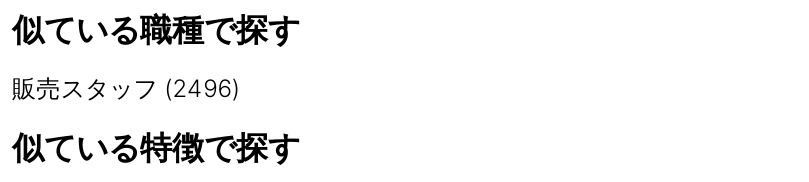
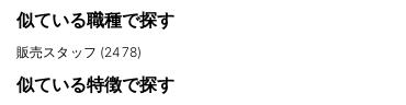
[12,73,240,103] 販売スタッフ (2496) -> [16,44,142,60] 販売スタッフ (2478)

